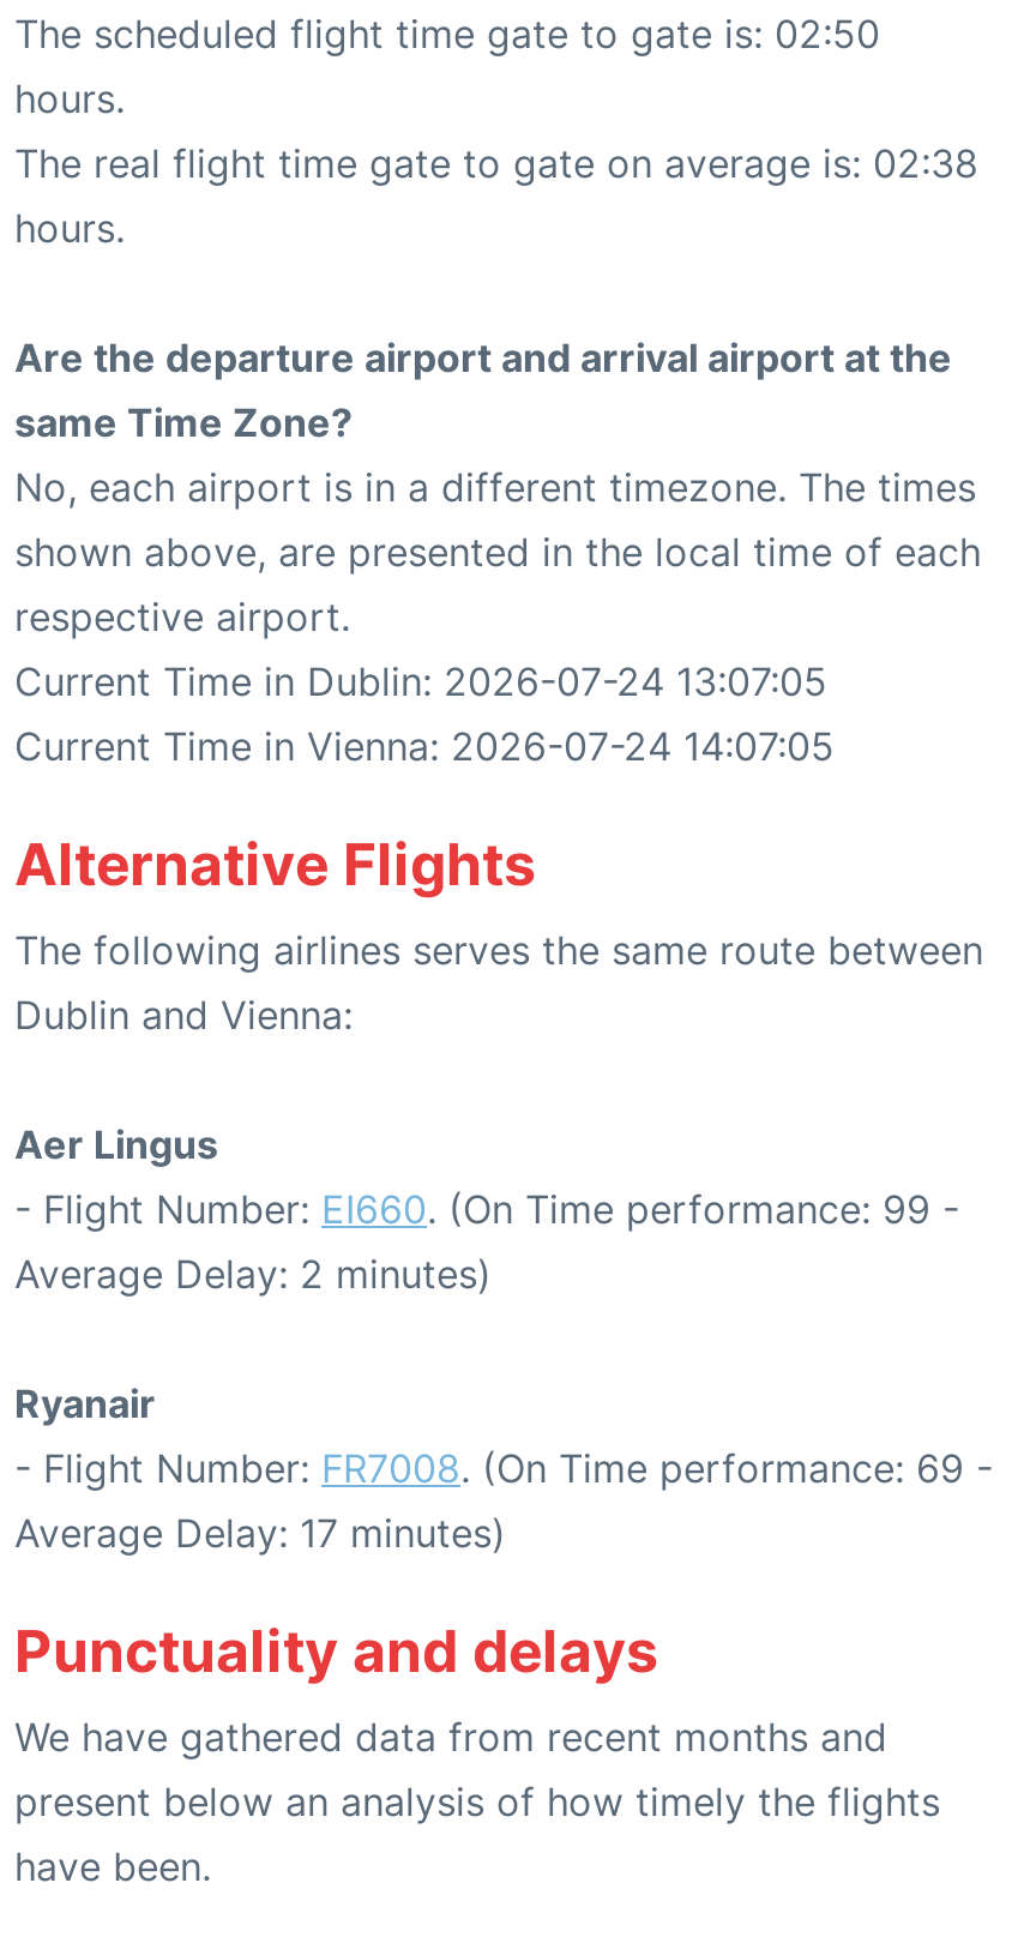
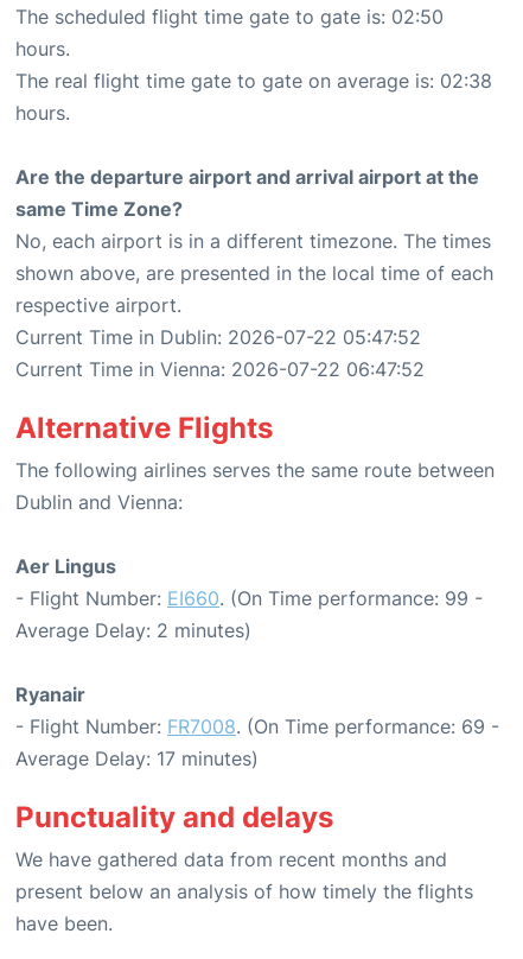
[14,658,827,705] Current Time in Dublin: 2026-07-24 13:07:05 -> [15,325,421,349] Current Time in Dublin: 2026-07-22 05:47:52
[14,722,835,770] Current Time in Vienna: 2026-07-24 14:07:05 -> [15,357,425,381] Current Time in Vienna: 2026-07-22 06:47:52

